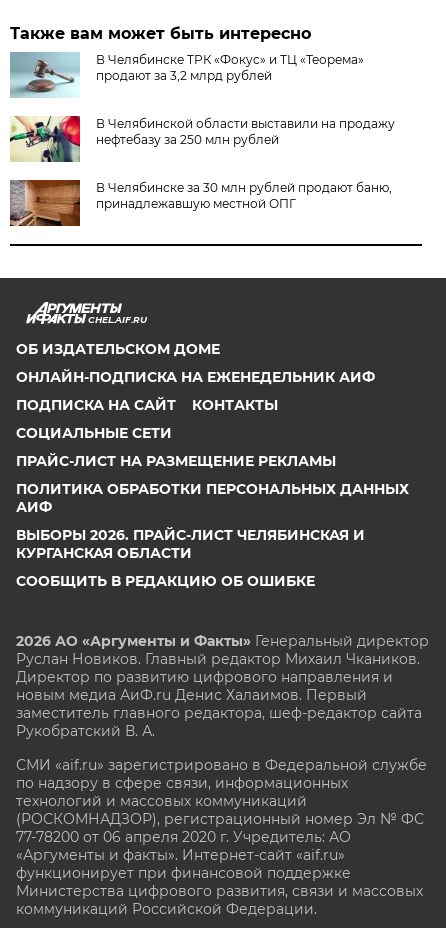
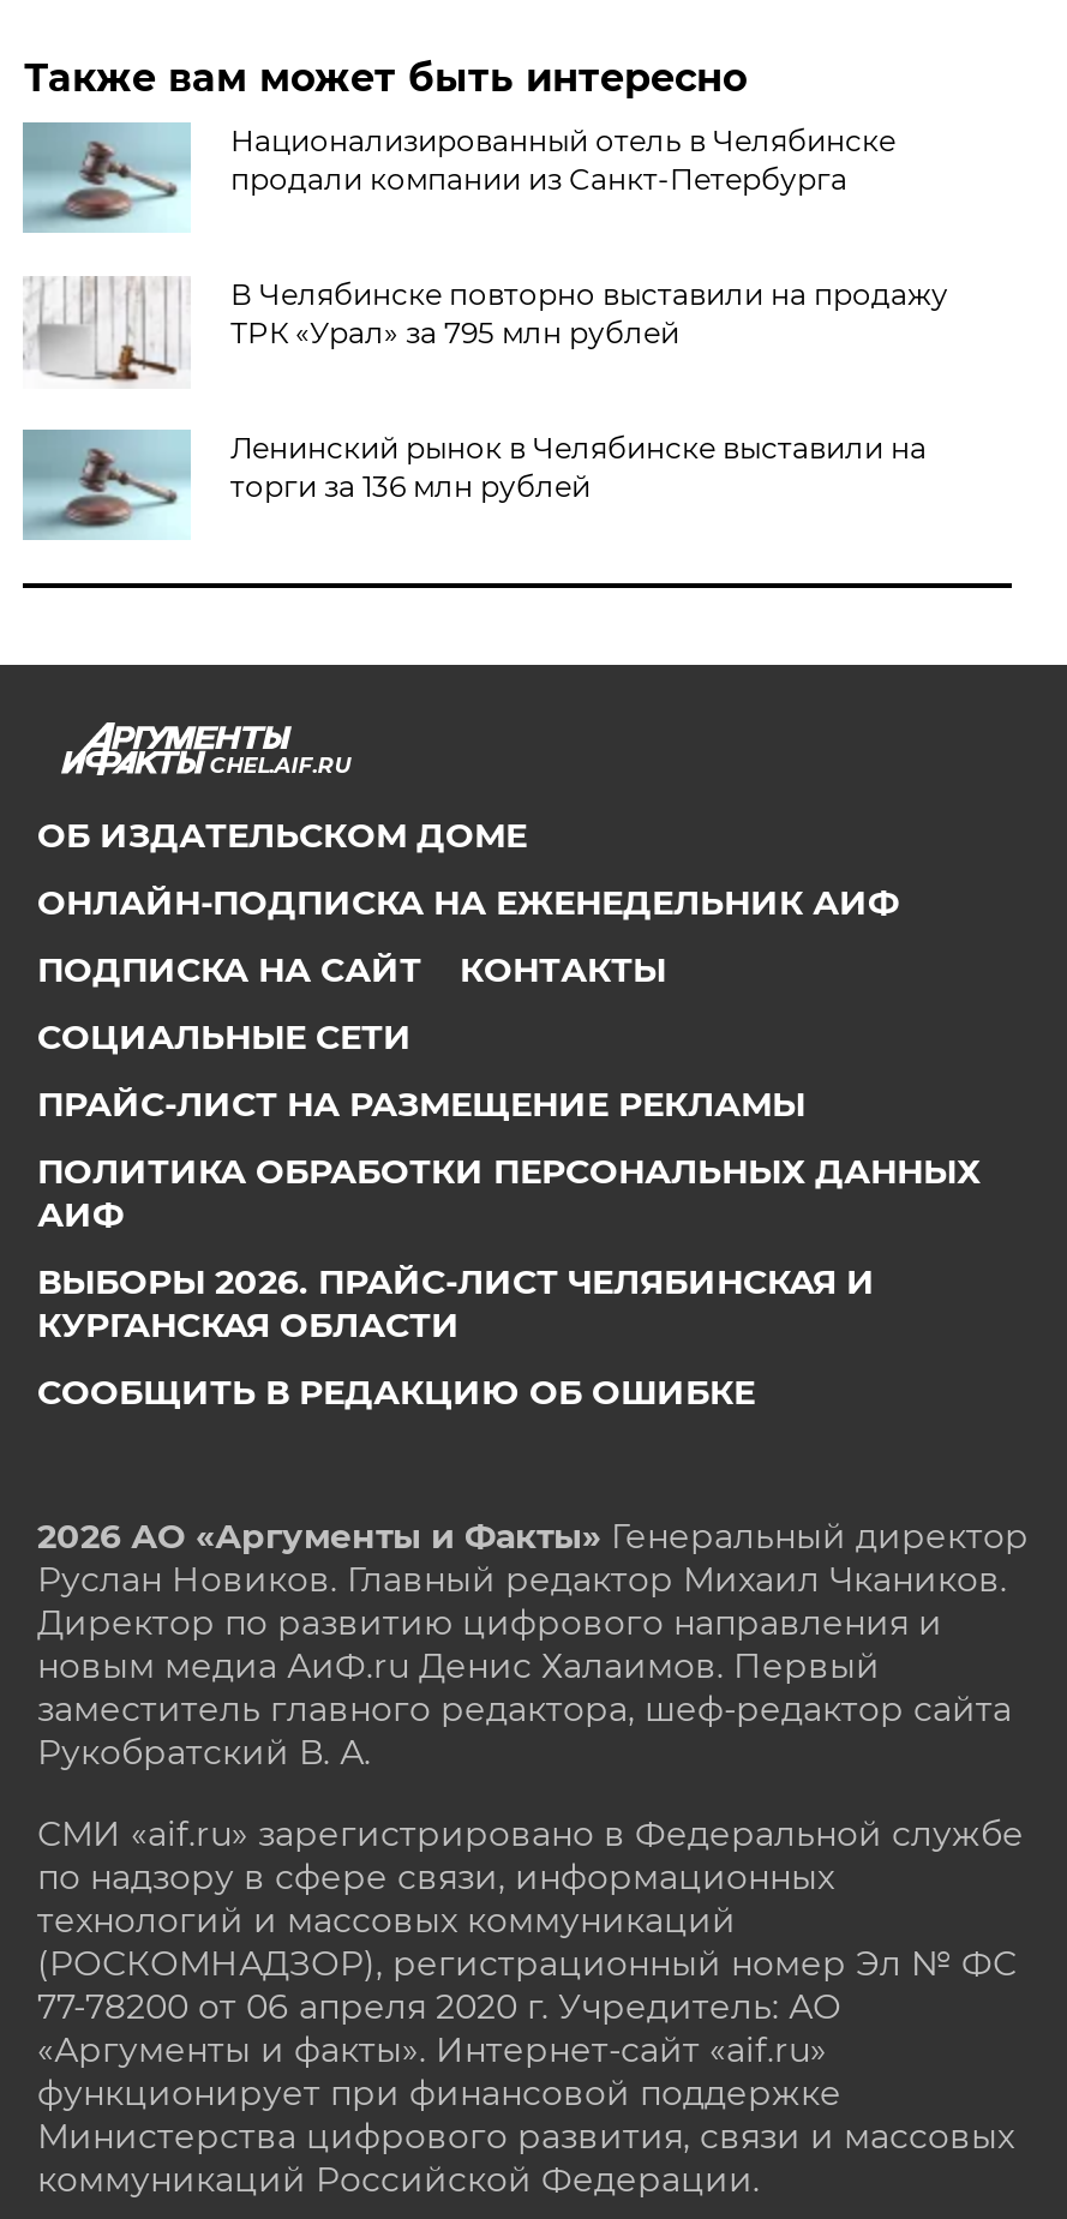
[96,52,364,83] В Челябинске ТРК «Фокус» и ТЦ «Теорема» | продают за 3,2 млрд рублей -> [230,122,895,197] Национализированный отель в Челябинске | продали компании из Санкт-Петербурга
[9,115,395,163] [image] | В Челябинской области выставили на продажу | нефтебазу за 250 млн рублей -> [23,276,948,386] [image] | В Челябинске повторно выставили на продажу | ТРК «Урал» за 795 млн рублей
[9,179,392,227] [image] | В Челябинске за 30 млн рублей продают баню, | принадлежавшую местной ОПГ -> [23,427,926,540] [image] | Ленинский рынок в Челябинске выставили на | торги за 136 млн рублей

